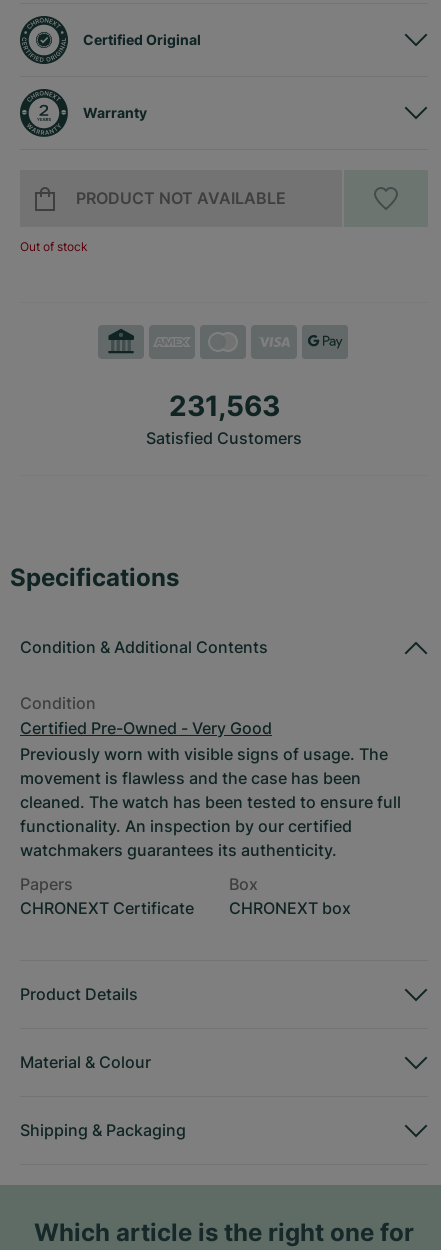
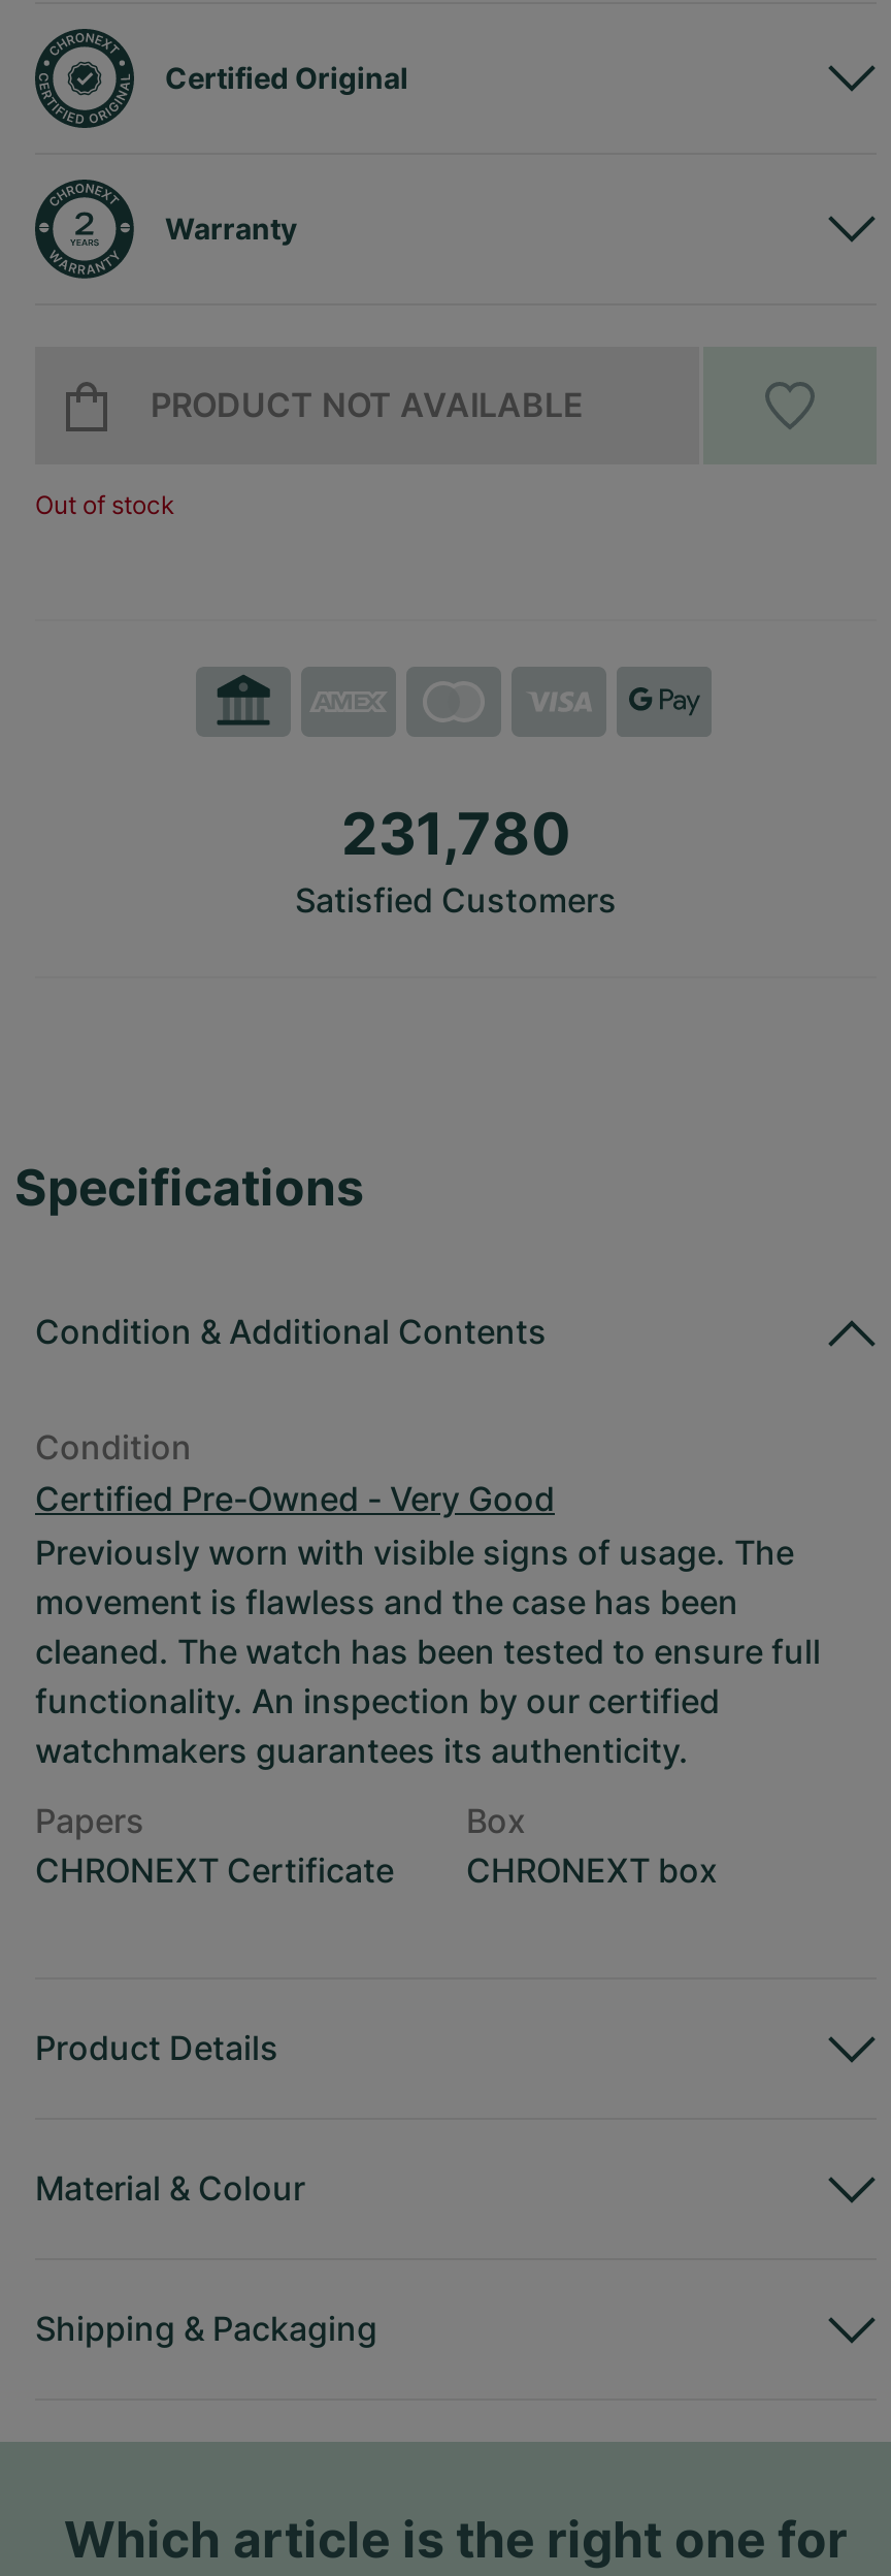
[168,389,279,423] 231,563 -> [341,799,570,869] 231,780

